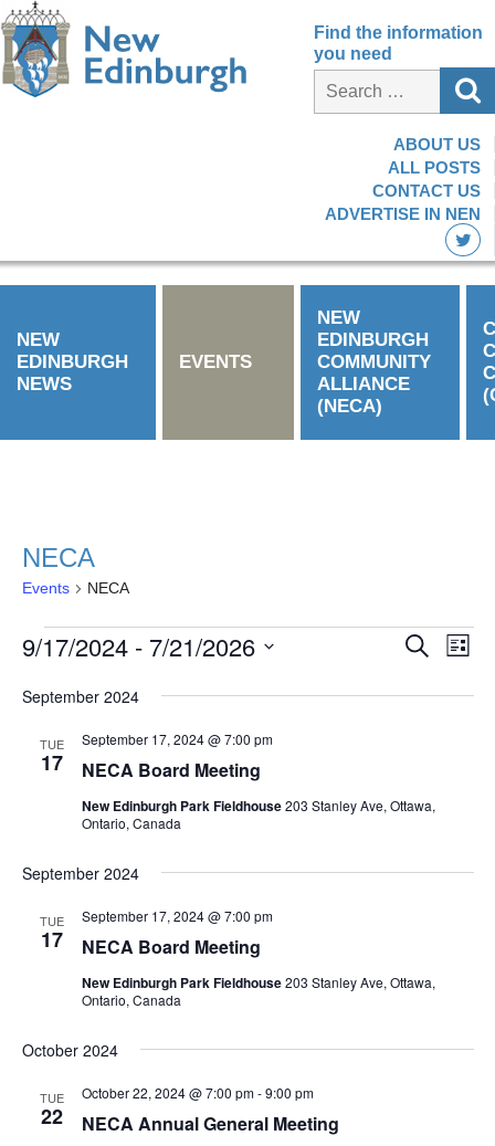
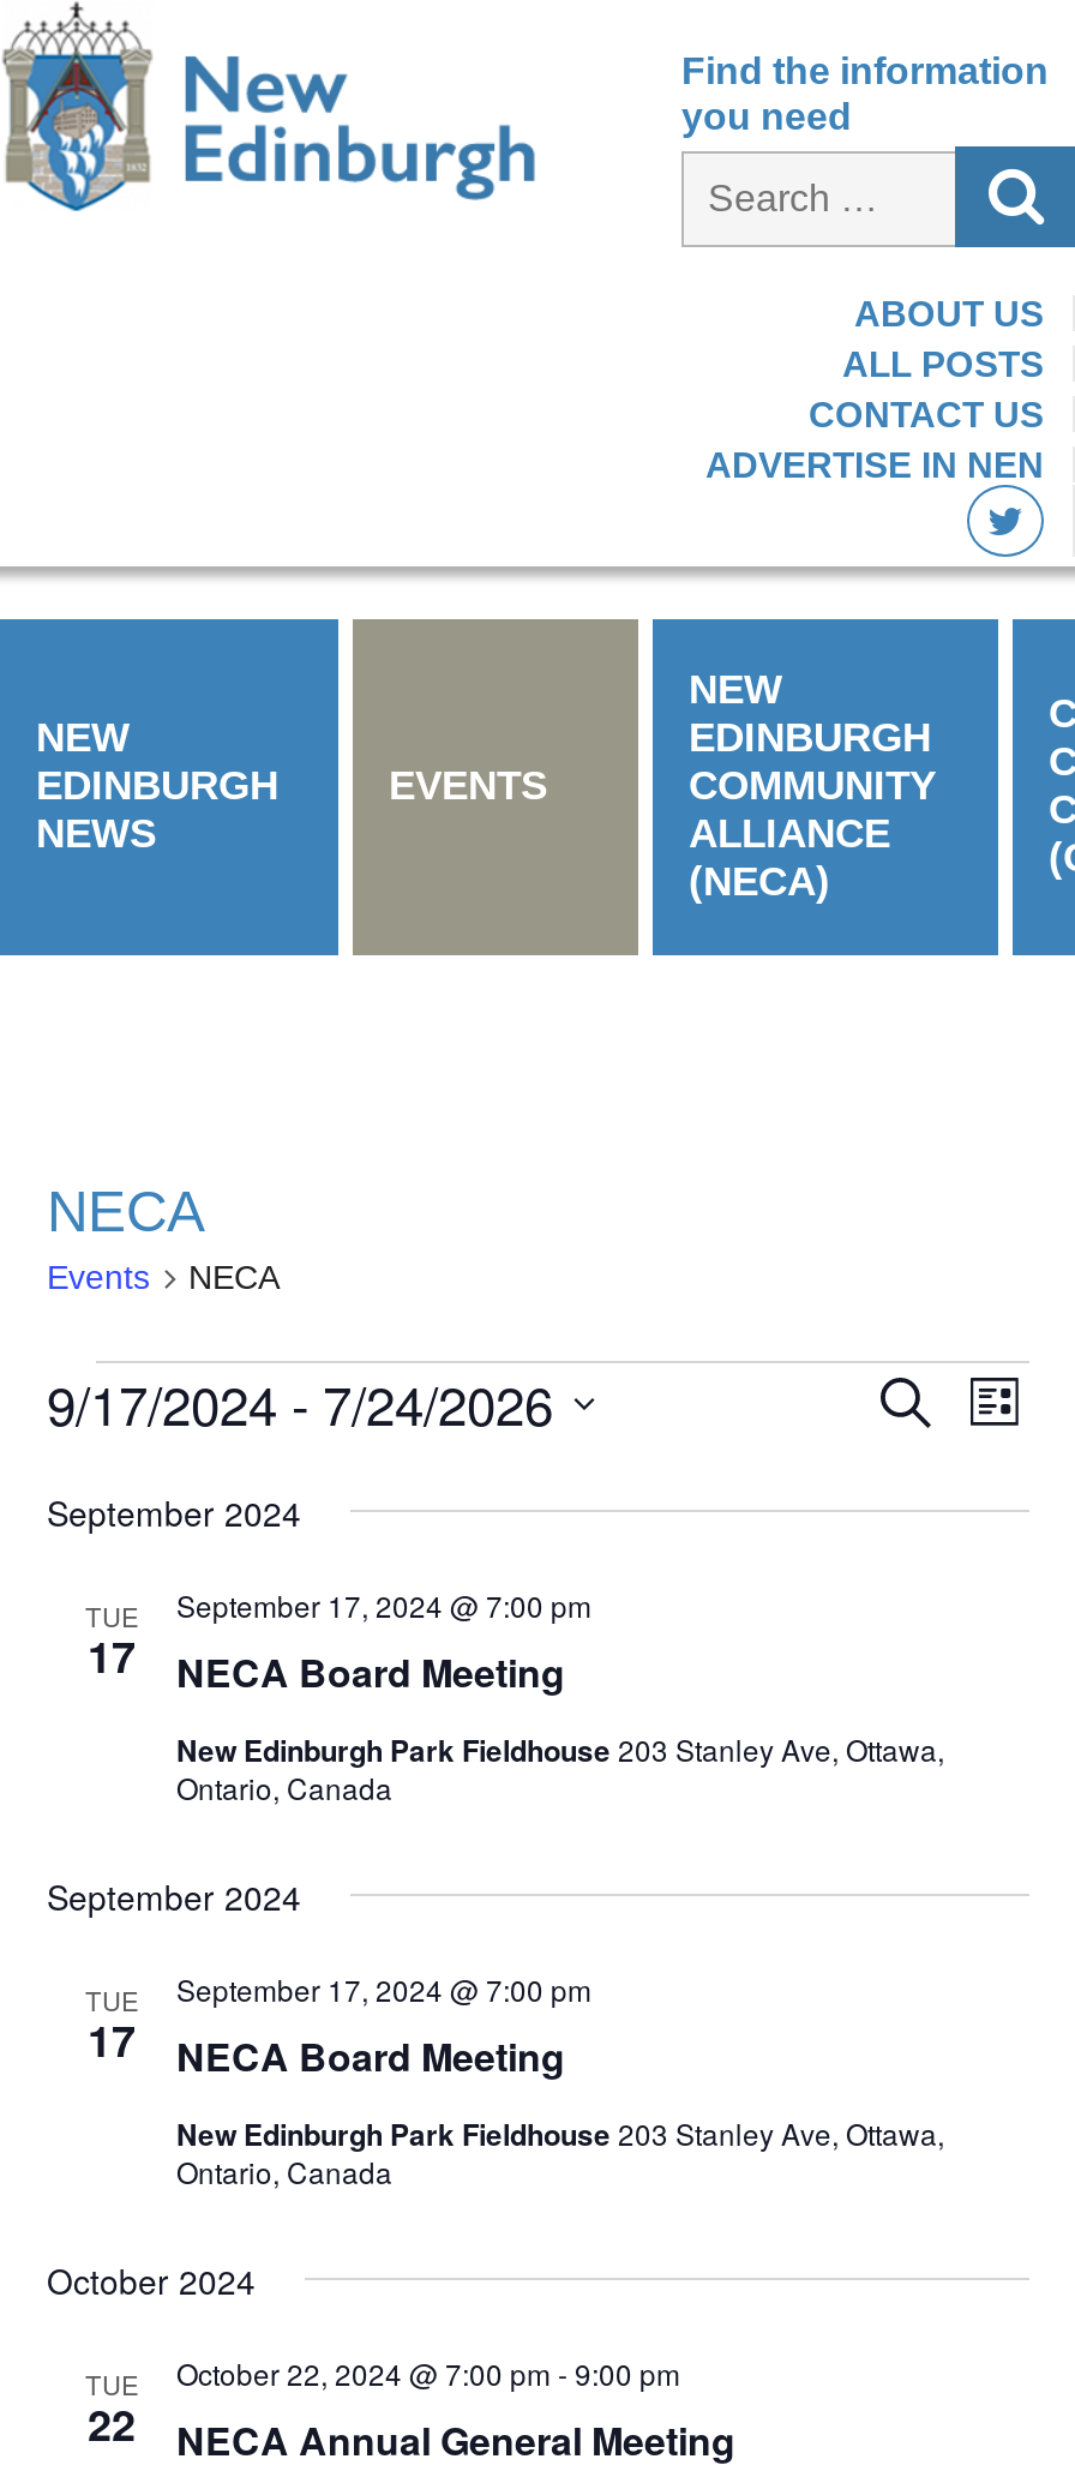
[22,629,255,663] 9/17/2024 - 7/21/2026 -> [47,1366,553,1440] 9/17/2024 - 7/24/2026

